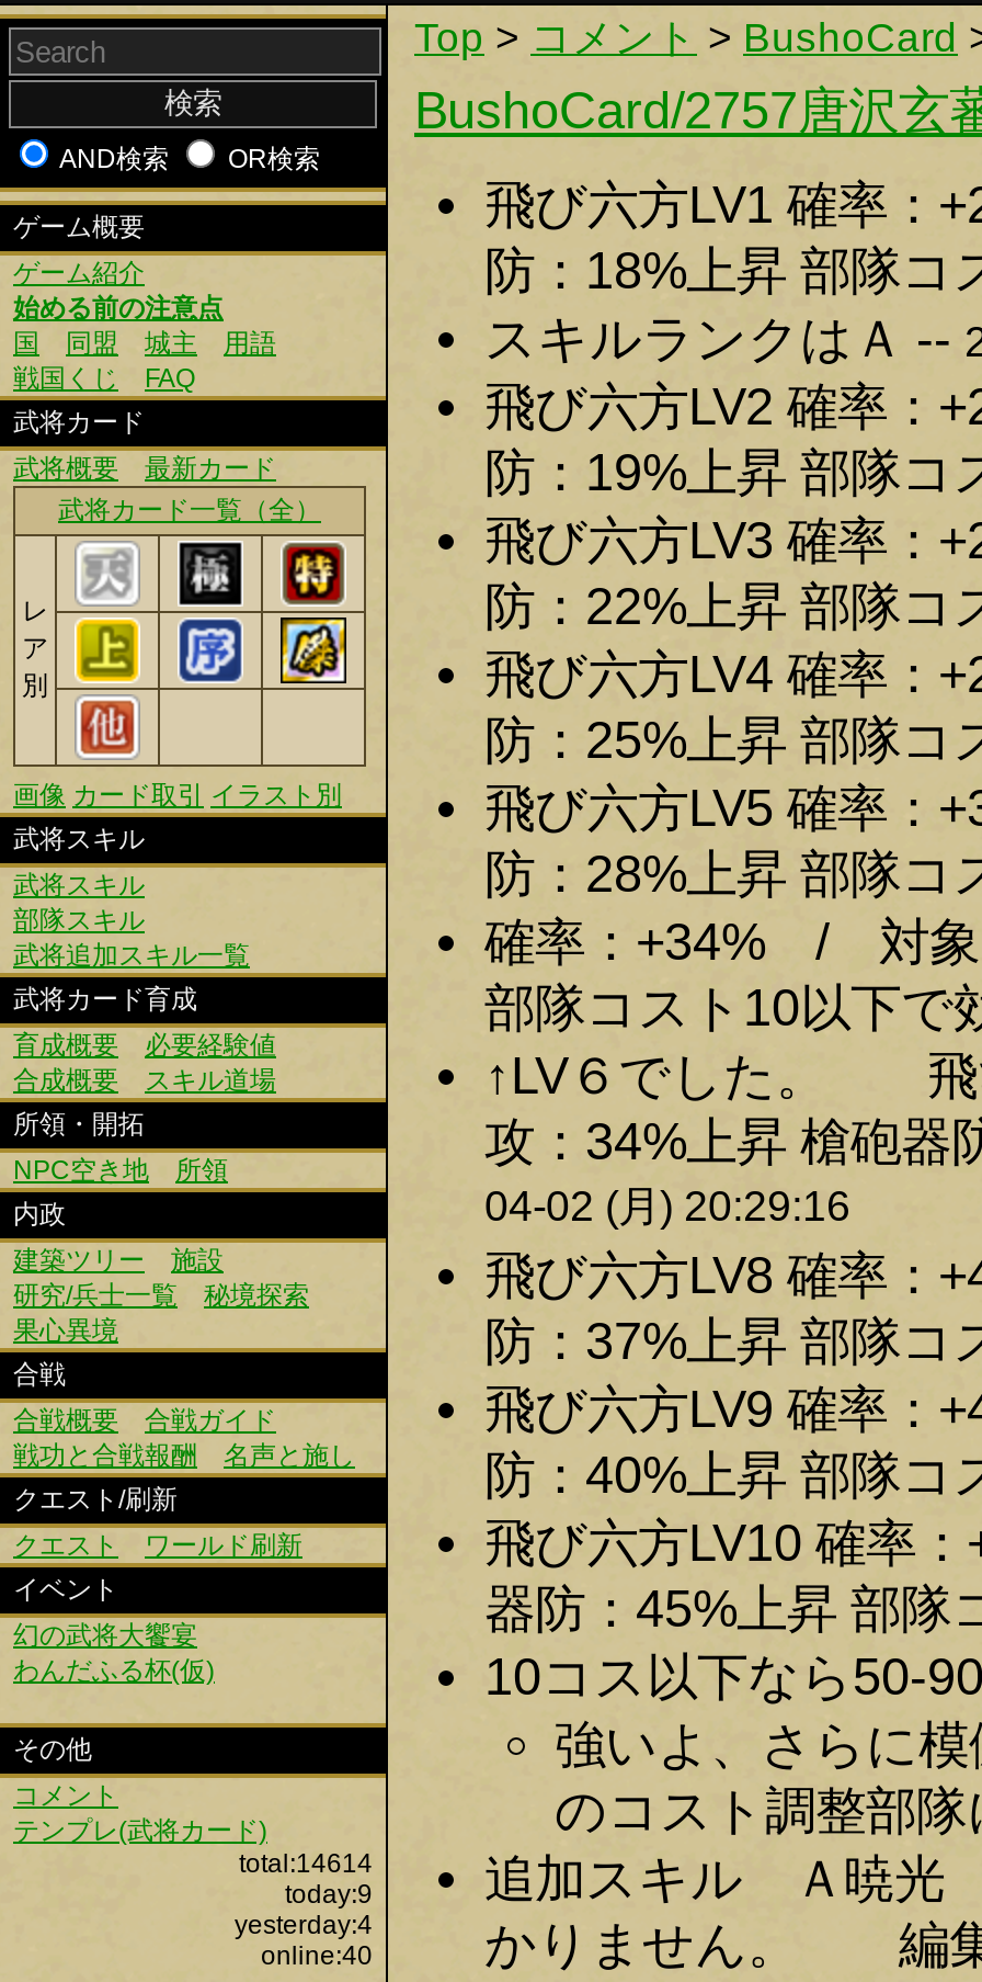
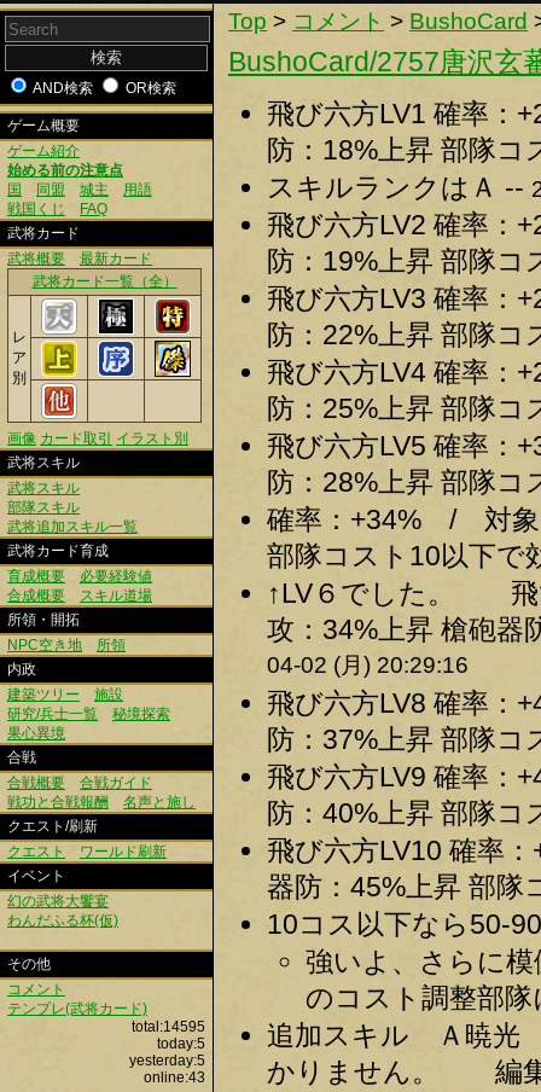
[235,1848,373,1971] total:14614 | today:9 | yesterday:4 | online:40 -> [129,1018,205,1086] total:14595 | today:5 | yesterday:5 | online:43

